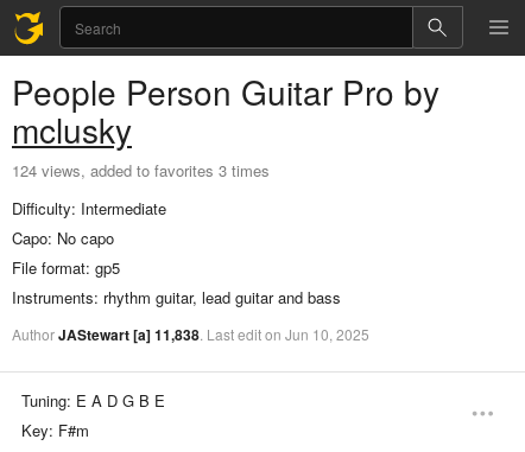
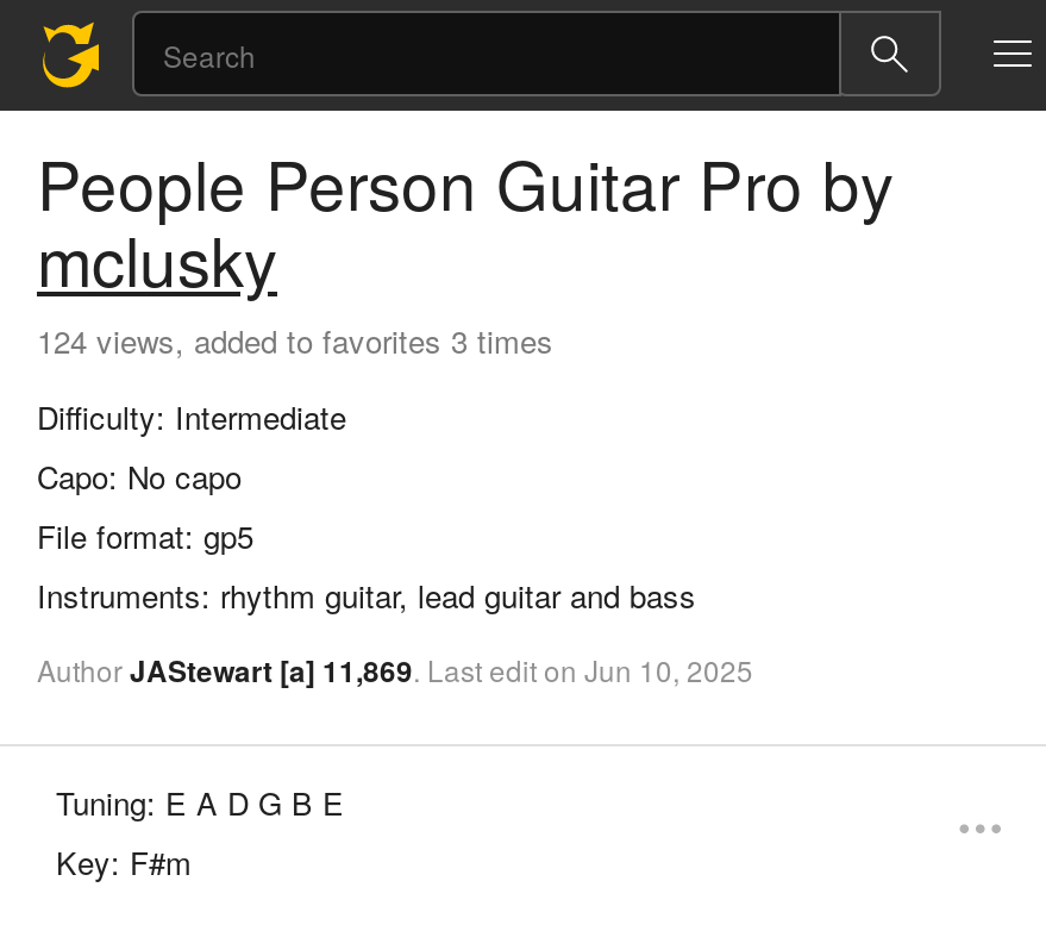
[12,324,369,345] Author JAStewart [a] 11,838. Last edit on Jun 10, 2025 -> [37,649,753,692] Author JAStewart [a] 11,869. Last edit on Jun 10, 2025

